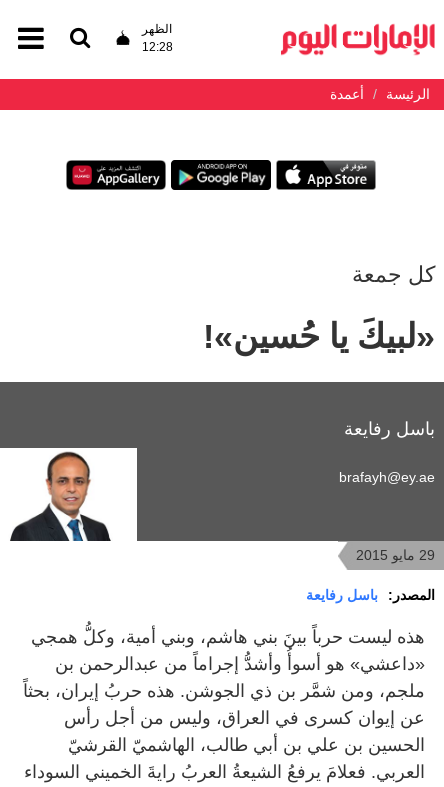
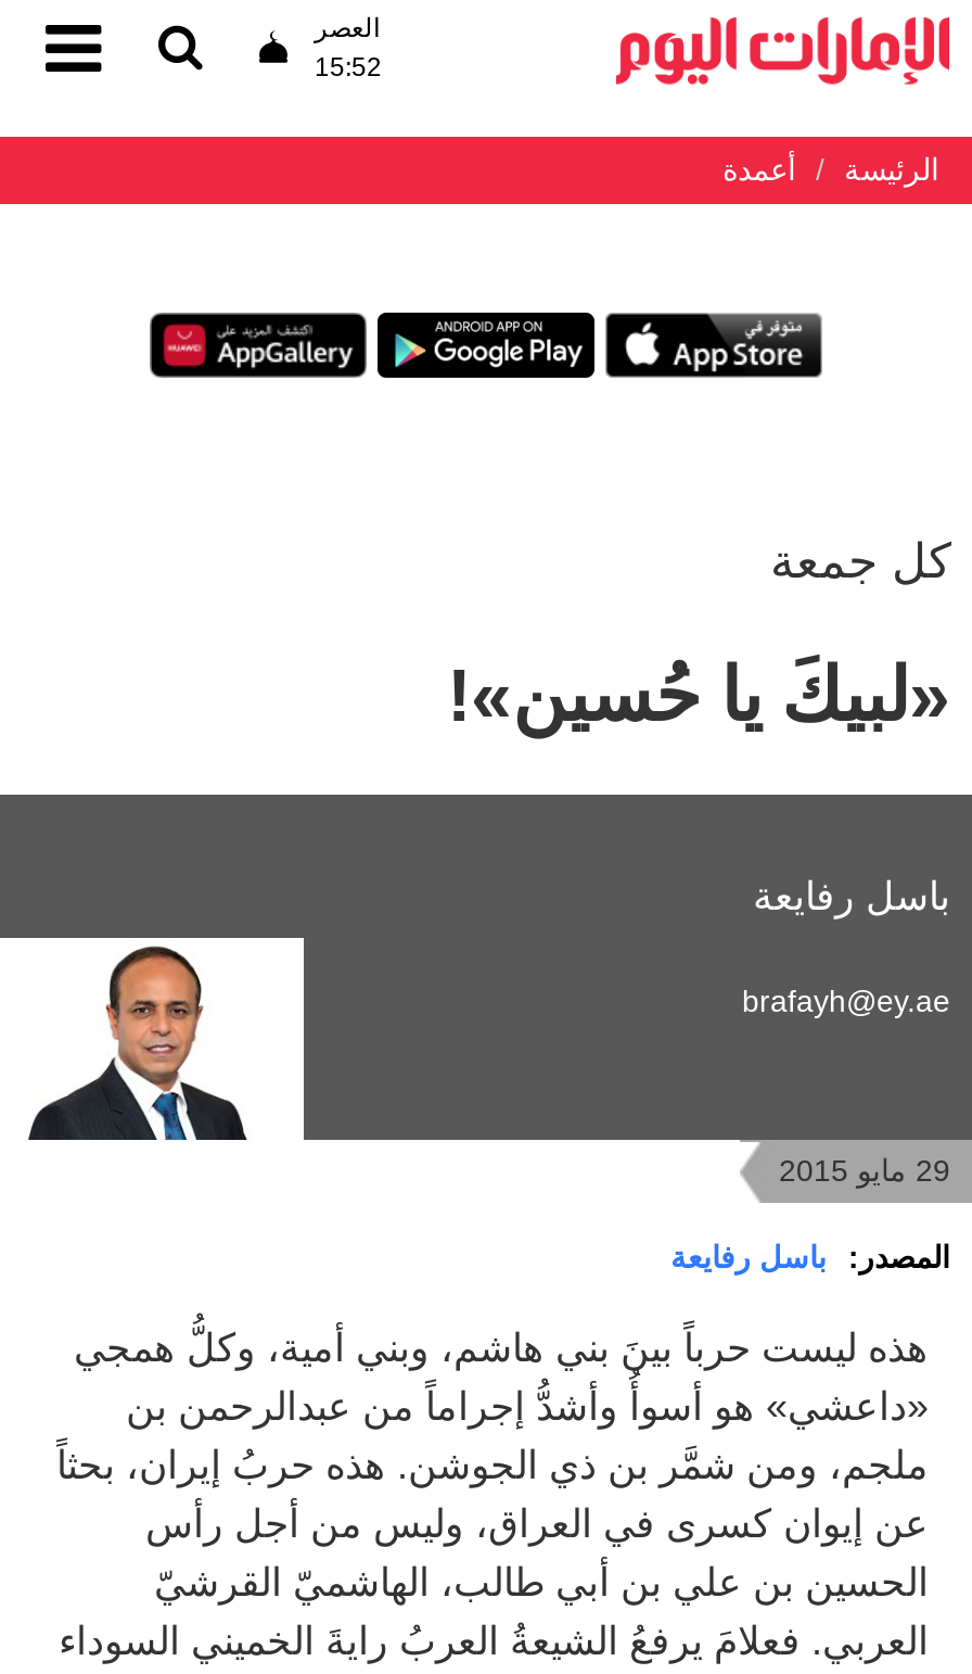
[142,22,173,54] الظهر | 12:28 -> [315,13,382,82] العصر | 15:52

